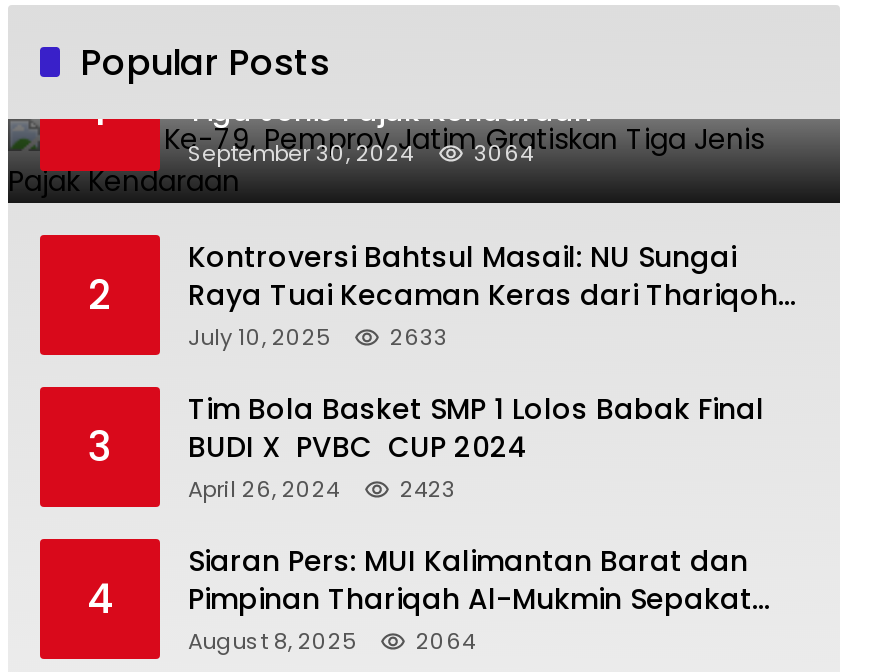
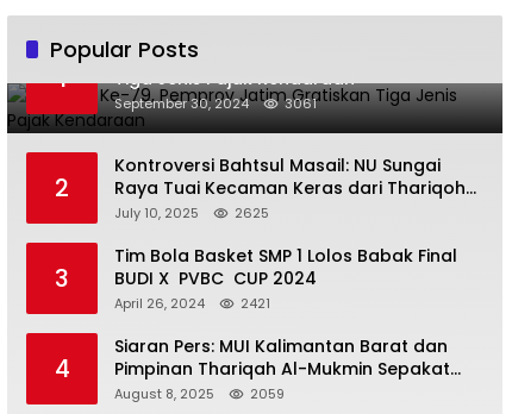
[188,137,534,169] September 30, 2024 3064 -> [114,94,317,113] September 30, 2024 3061
[390,321,448,353] 2633 -> [235,204,269,223] 2625
[188,473,456,505] April 26, 2024 2423 -> [114,294,270,313] April 26, 2024 2421
[416,625,476,657] 2064 -> [250,384,285,403] 2059

